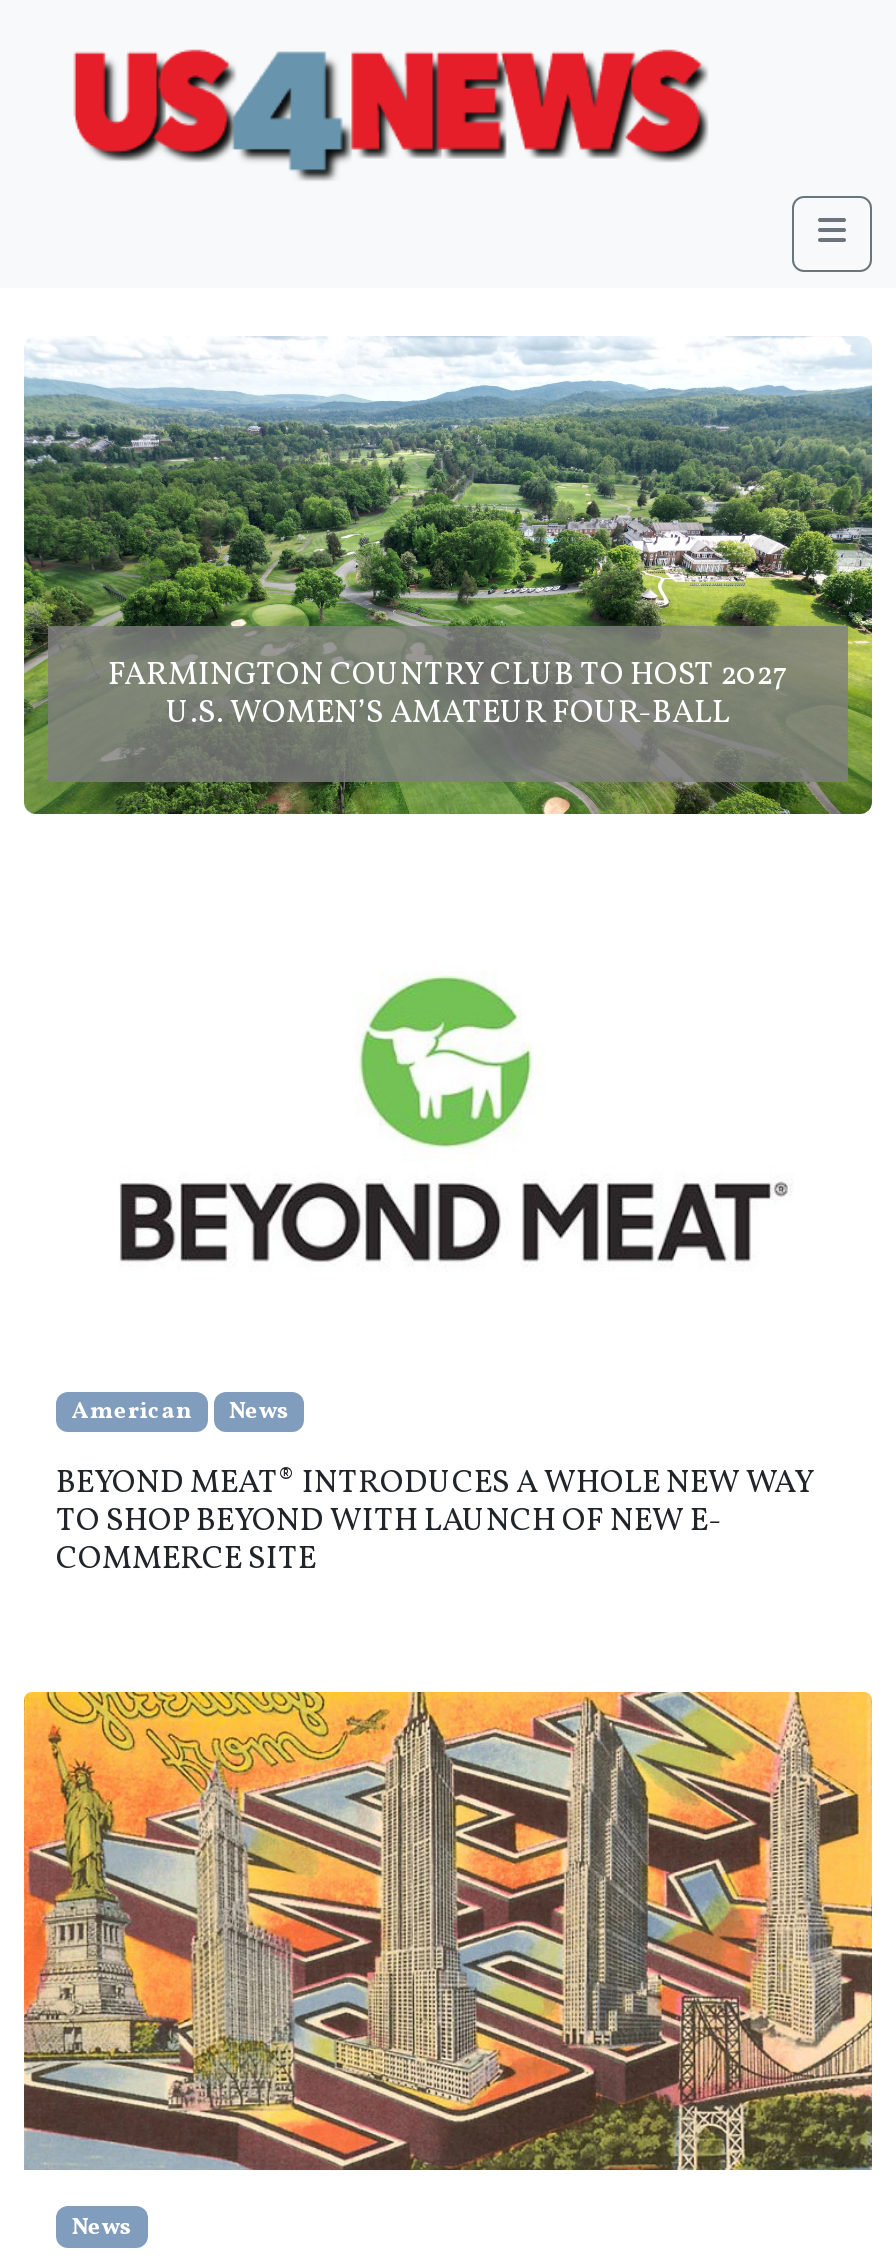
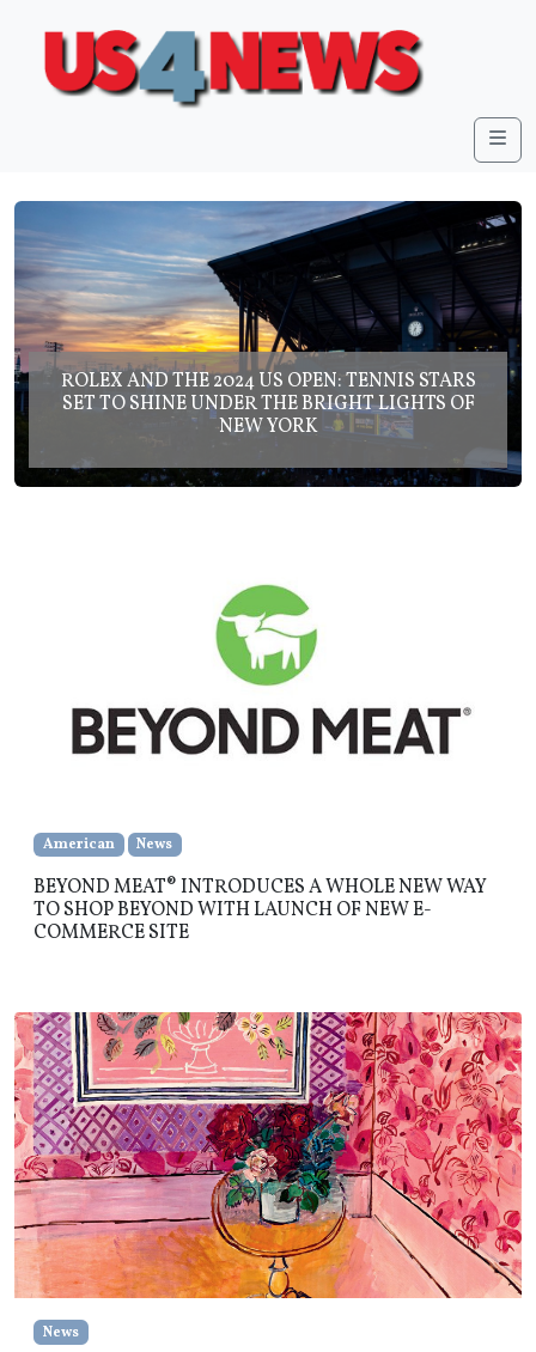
[22,336,874,816] [image] | FARMINGTON COUNTRY CLUB TO HOST 2027 | U.S. WOMEN’S AMATEUR FOUR-BALL -> [13,200,523,488] [image] | ROLEX AND THE 2024 US OPEN: TENNIS STARS | SET TO SHINE UNDER THE BRIGHT LIGHTS OF | NEW YORK
[22,1690,874,2172] [image] -> [13,1011,523,1299] [image]

